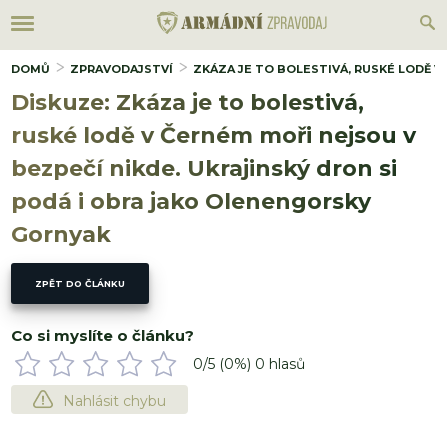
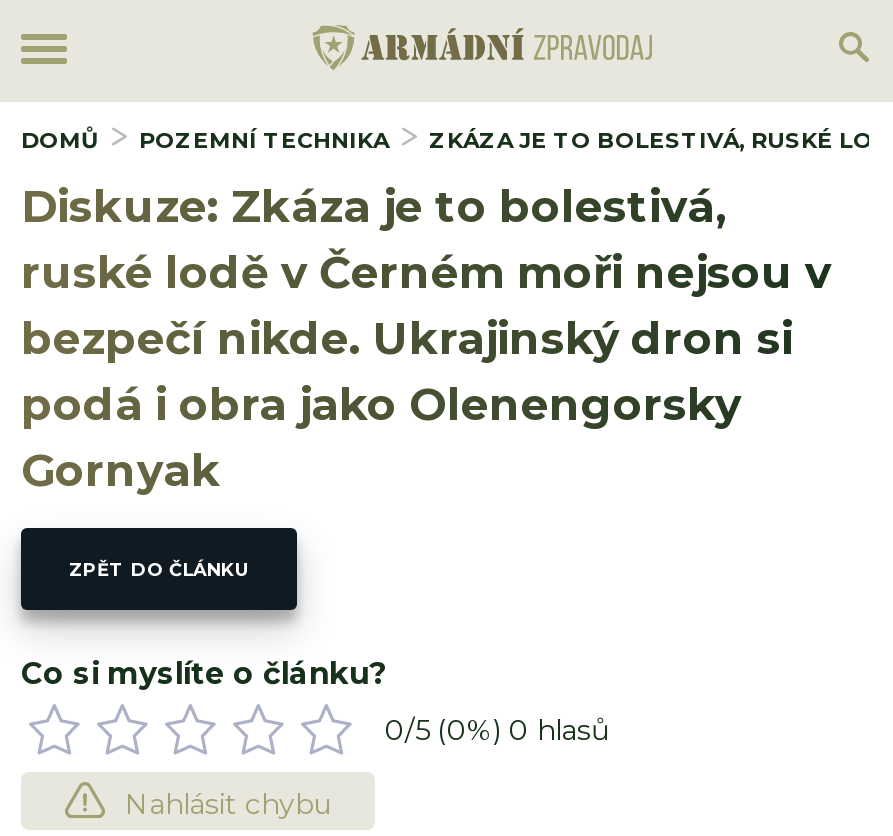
[70,62,173,76] ZPRAVODAJSTVÍ -> [139,126,389,154] POZEMNÍ TECHNIKA

